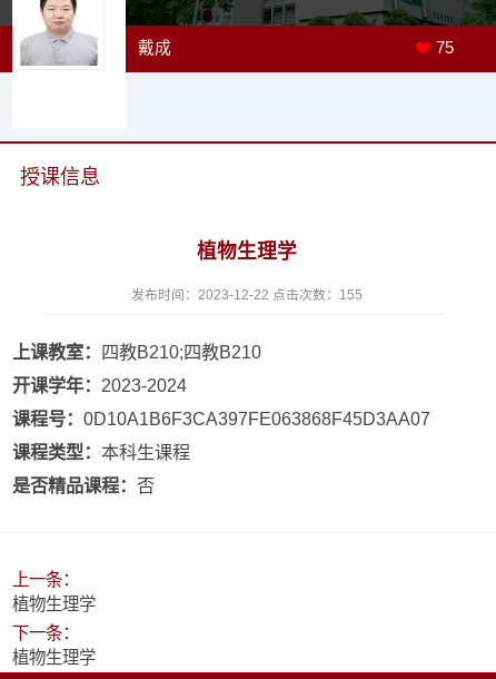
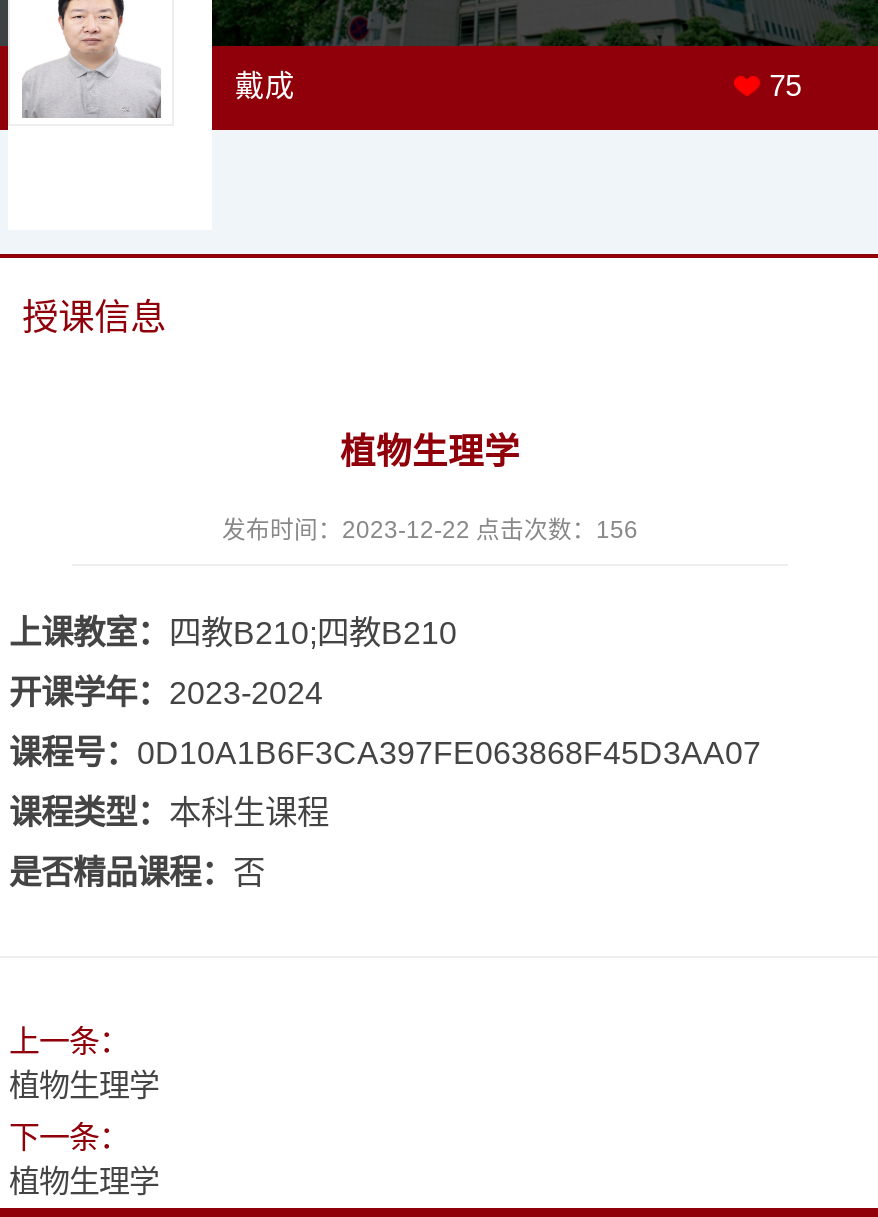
[131,287,363,303] 发布时间：2023-12-22 点击次数：155 -> [222,516,638,544] 发布时间：2023-12-22 点击次数：156

